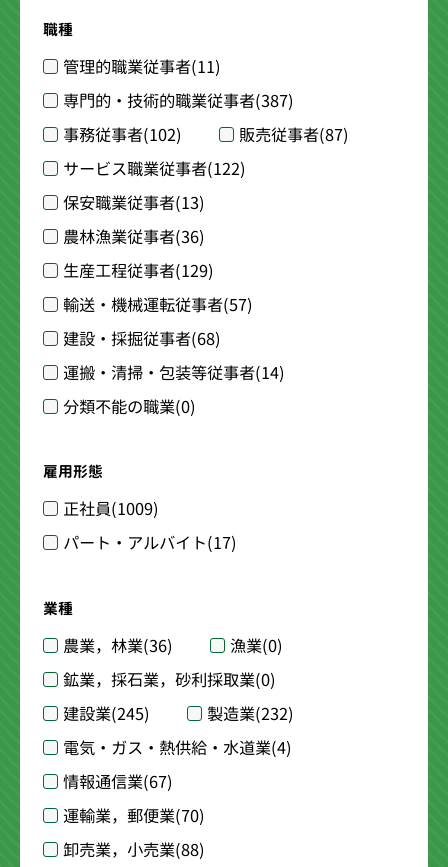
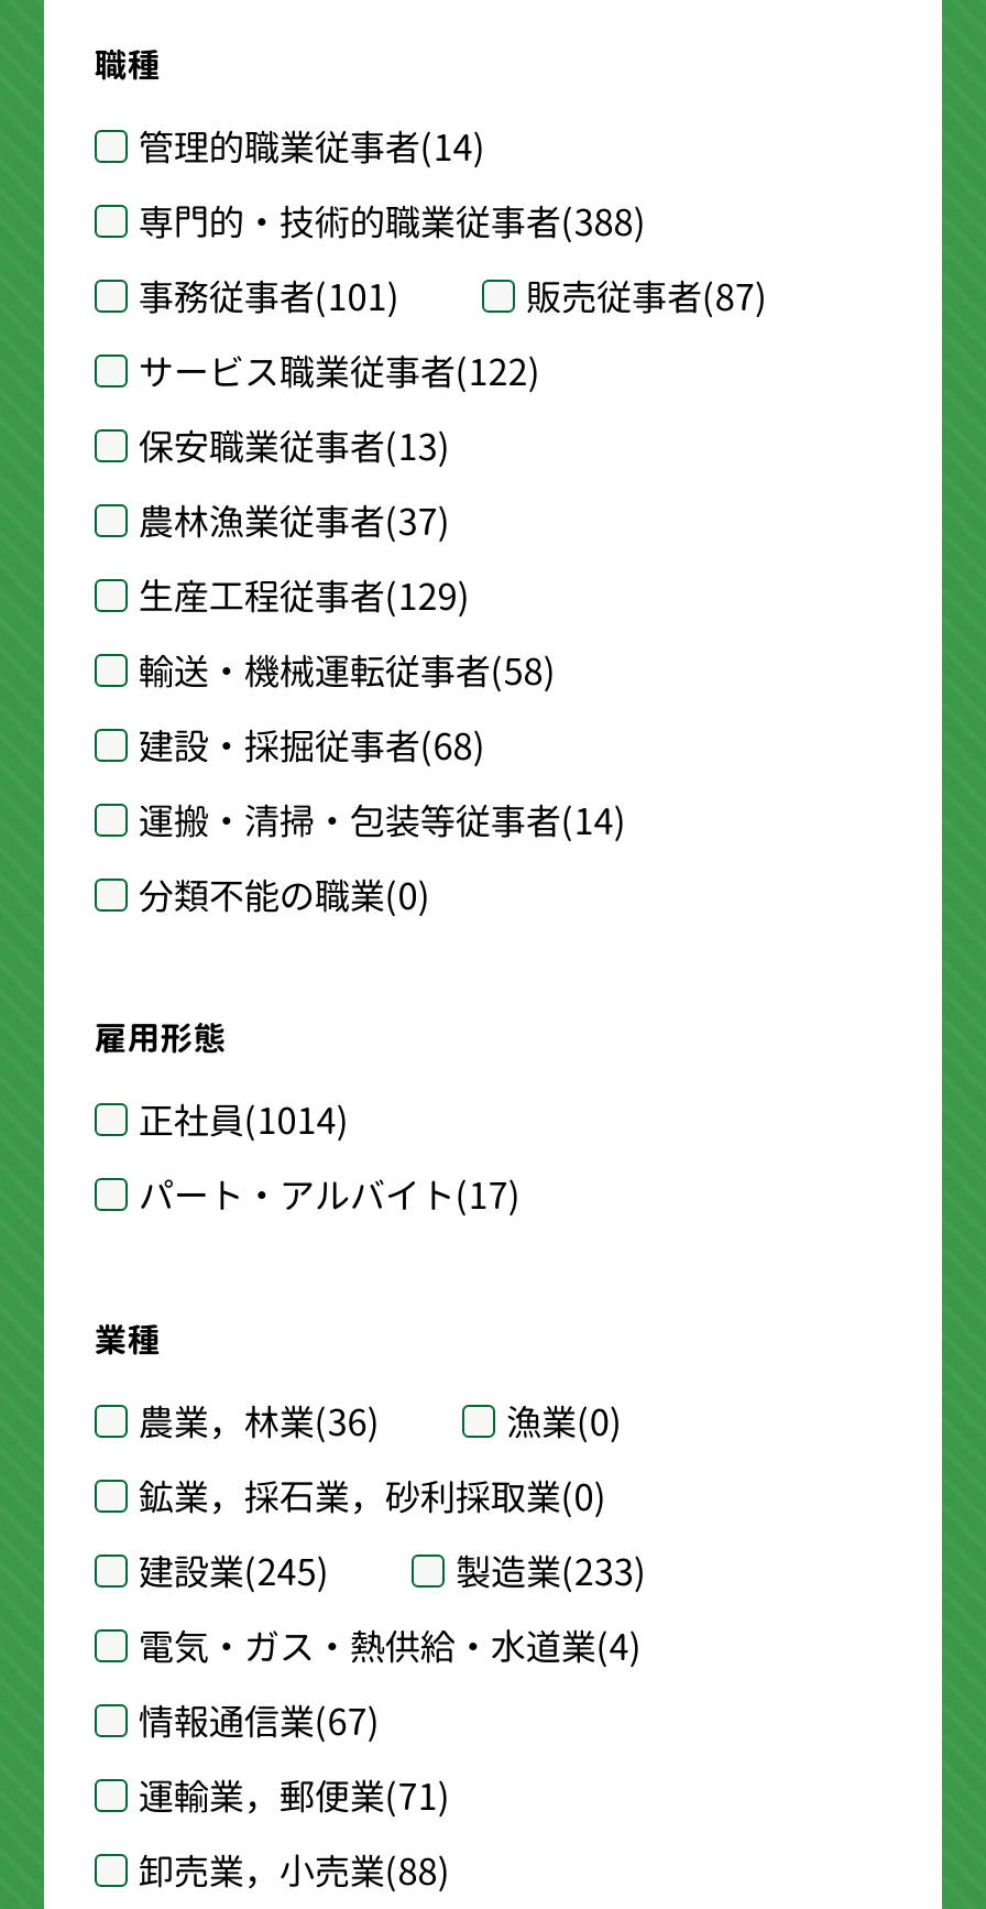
[63,55,221,78] 管理的職業従事者(11) -> [138,121,486,172] 管理的職業従事者(14)
[63,89,294,112] 専門的・技術的職業従事者(387) -> [138,196,647,247] 専門的・技術的職業従事者(388)
[63,123,182,146] 事務従事者(102) -> [138,271,400,321] 事務従事者(101)
[63,225,205,248] 農林漁業従事者(36) -> [138,495,451,546] 農林漁業従事者(37)
[63,293,253,316] 輸送・機械運転従事者(57) -> [138,645,556,696] 輸送・機械運転従事者(58)
[63,497,159,520] 正社員(1009) -> [138,1095,350,1146] 正社員(1014)
[207,702,294,725] 製造業(232) -> [455,1545,647,1596] 製造業(233)
[63,804,205,827] 運輸業，郵便業(70) -> [138,1770,451,1821] 運輸業，郵便業(71)

